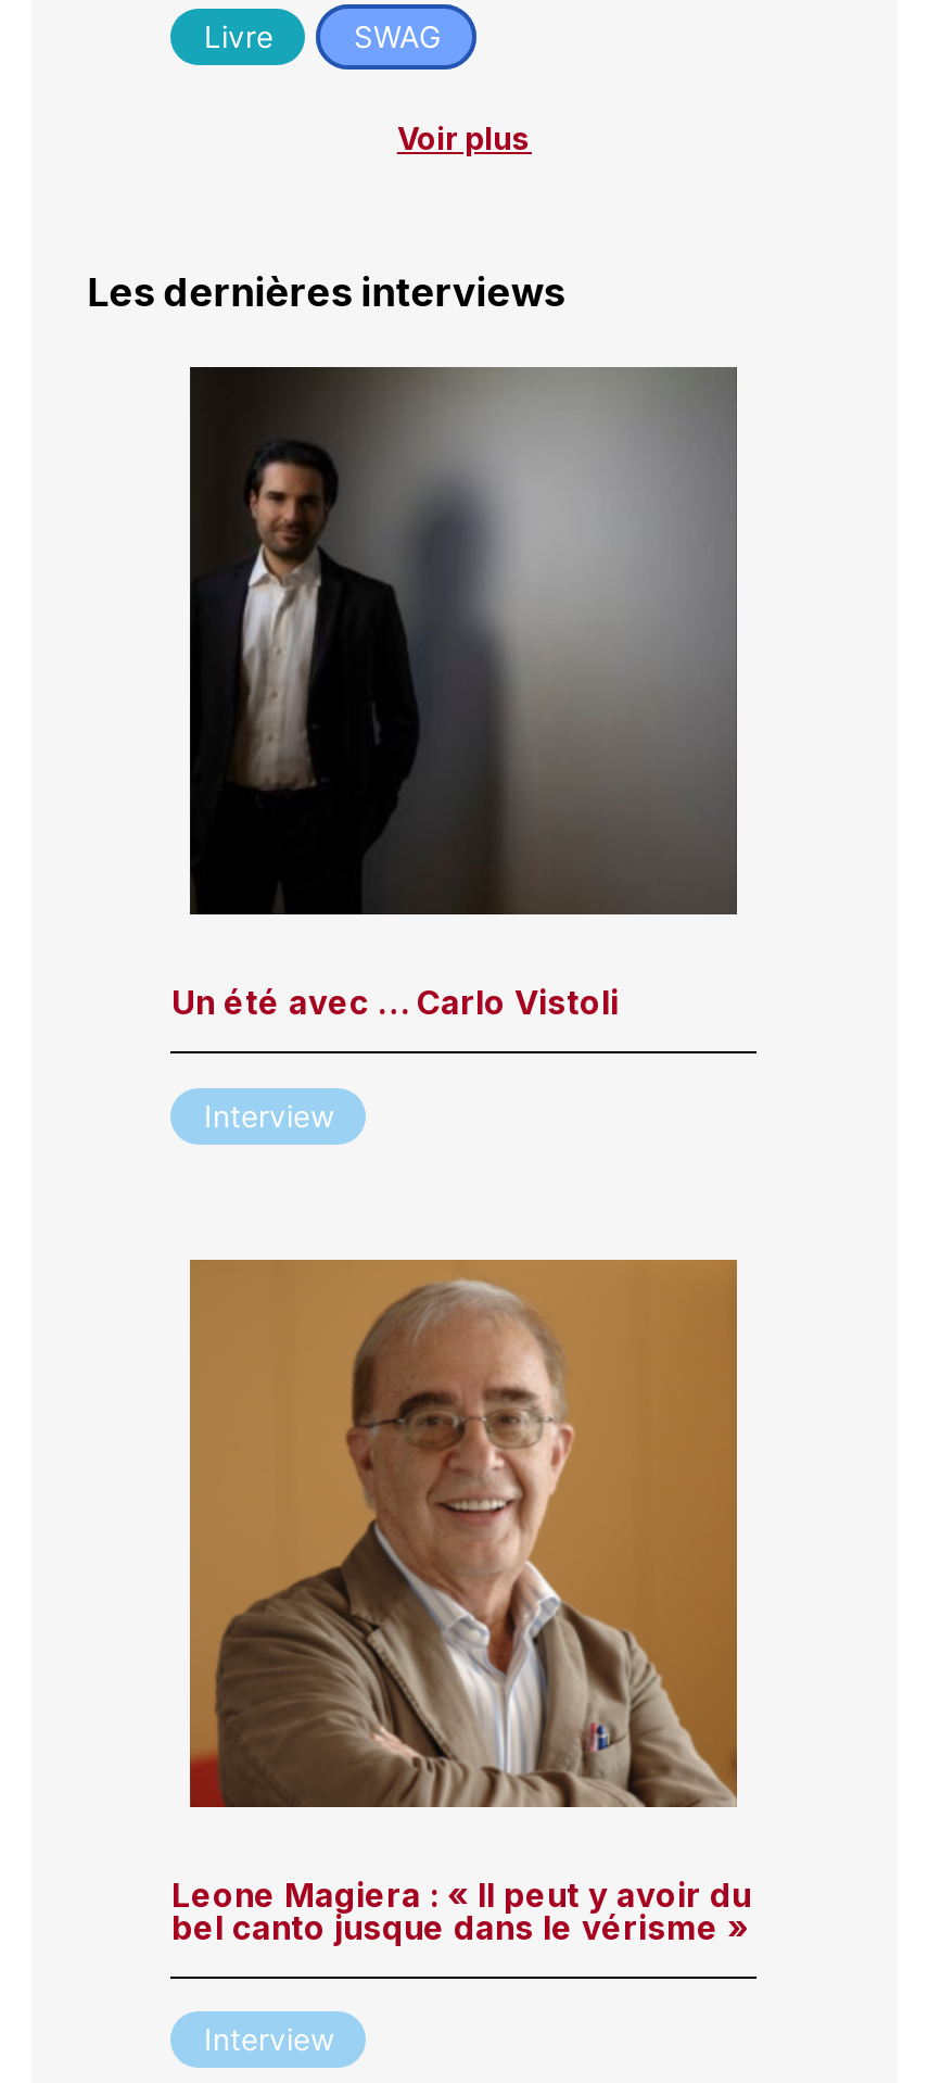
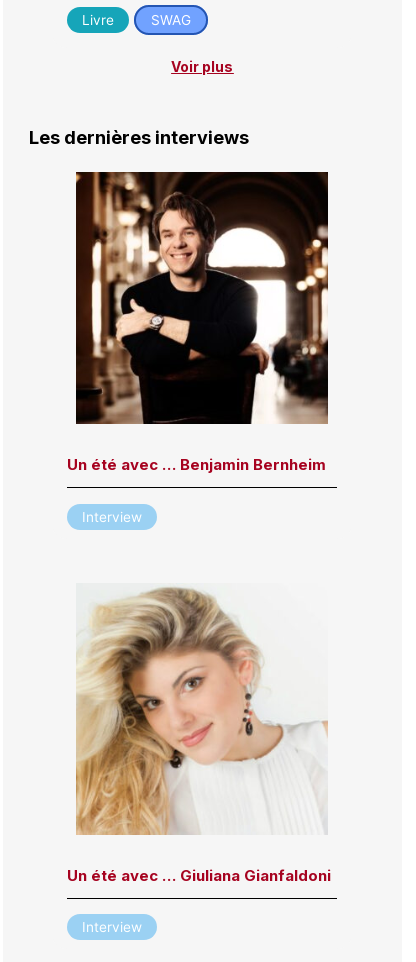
[171,365,739,1024] [image] | Un été avec … Carlo Vistoli -> [67,171,329,474] [image] | Un été avec … Benjamin Bernheim
[171,1258,751,1948] [image] | Leone Magiera : « Il peut y avoir du | bel canto jusque dans le vérisme » -> [67,583,331,885] [image] | Un été avec … Giuliana Gianfaldoni

